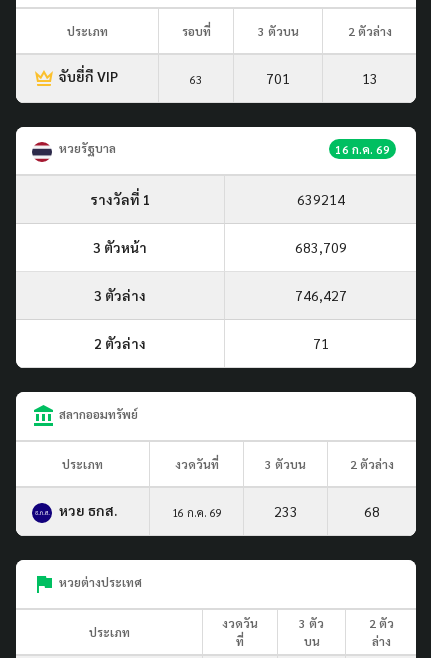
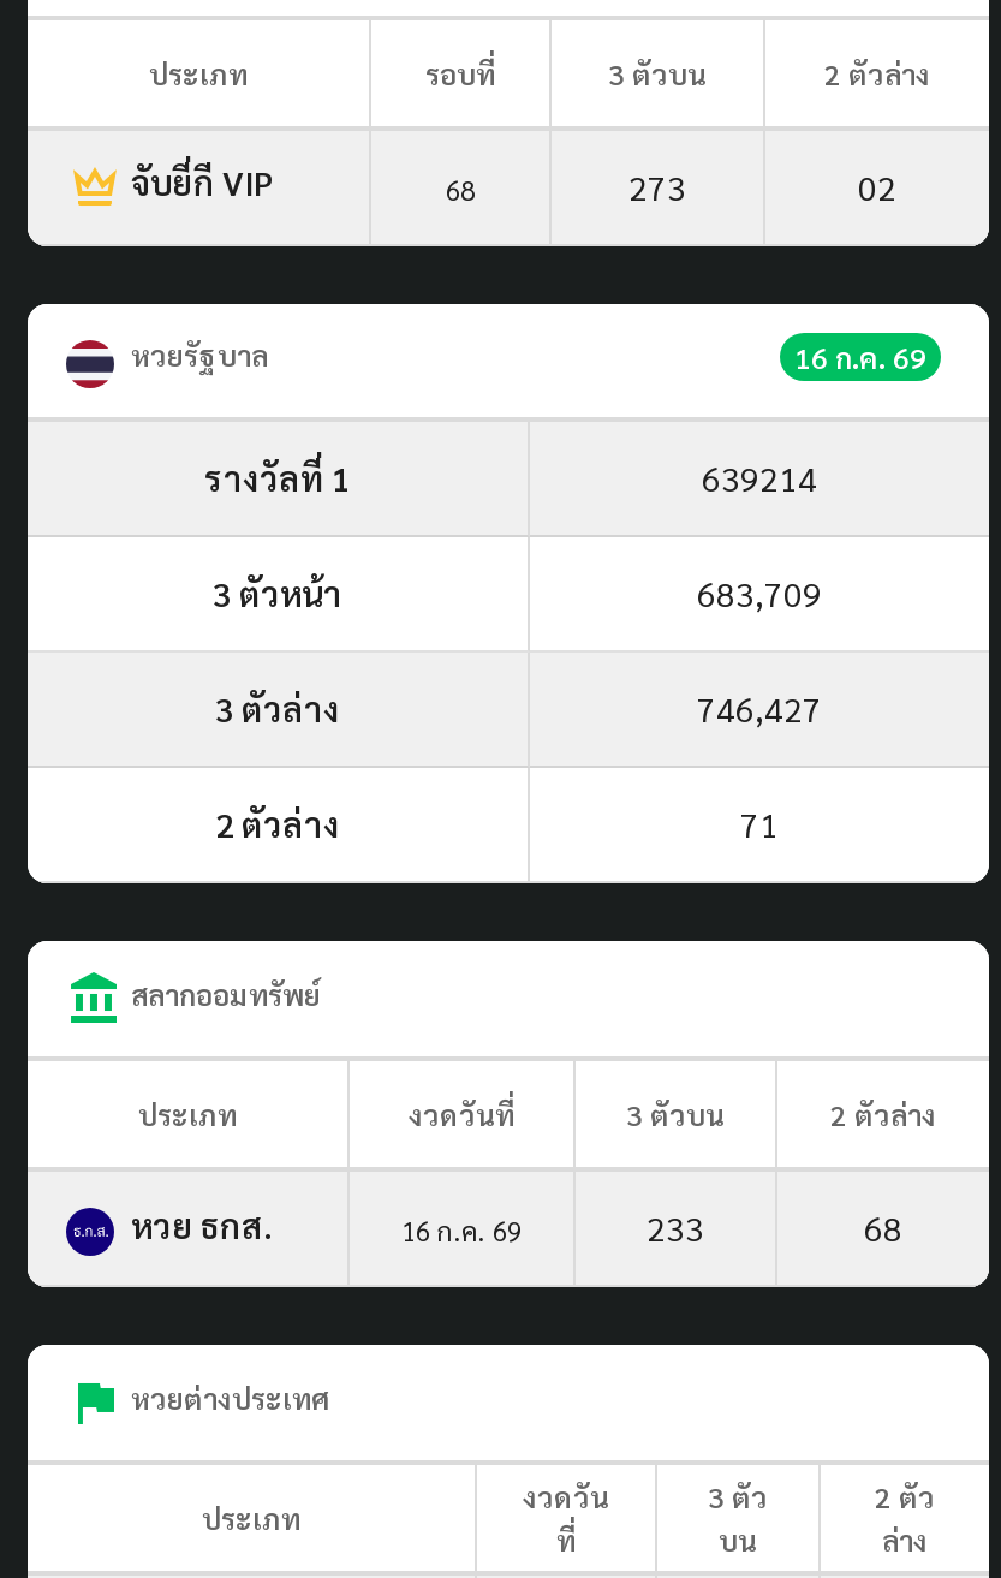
[190,72,202,87] 63 -> [446,171,475,207] 68
[266,69,290,87] 701 -> [628,164,686,207] 273
[361,69,377,87] 13 -> [858,164,896,207] 02

